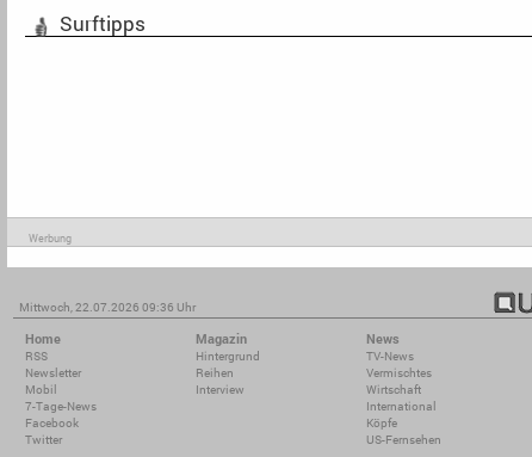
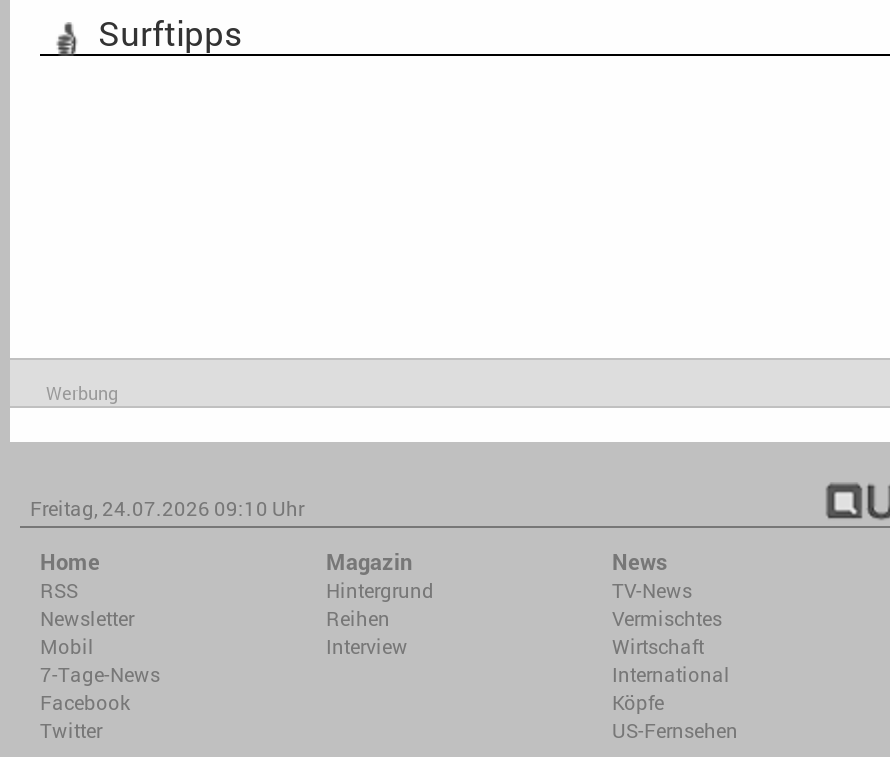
[19,299,196,315] Mittwoch, 22.07.2026 09:36 Uhr -> [30,495,304,521] Freitag, 24.07.2026 09:10 Uhr

